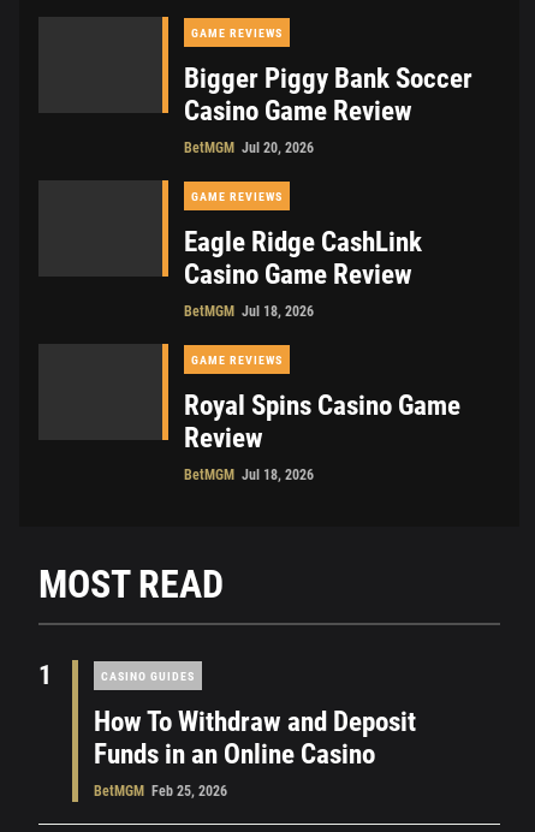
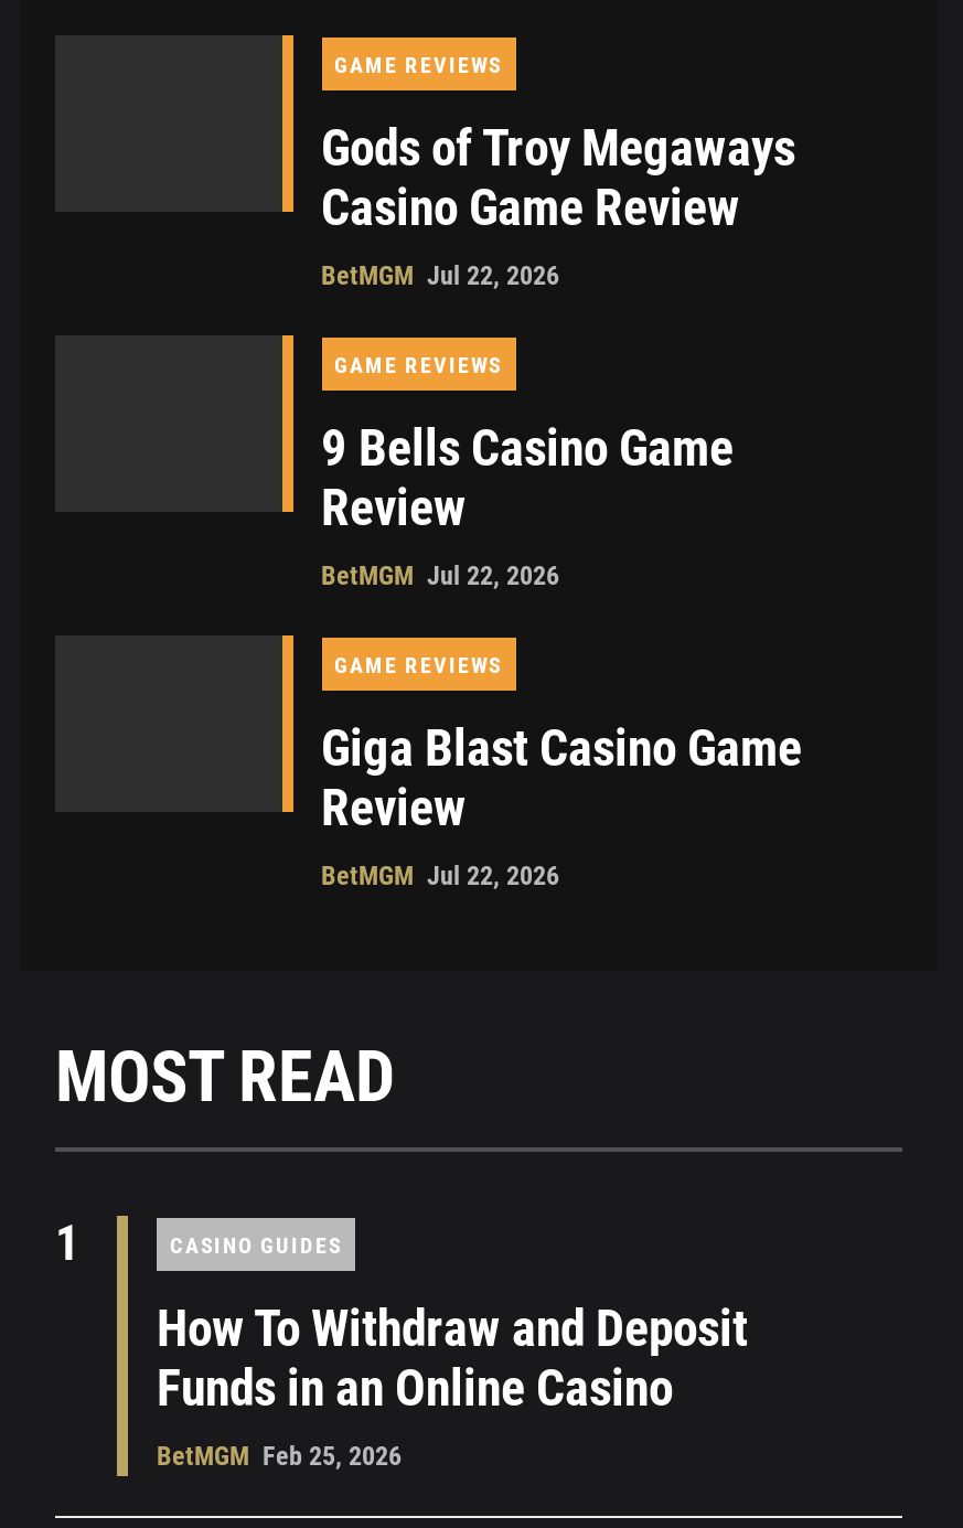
[183,63,472,95] Bigger Piggy Bank Soccer -> [321,120,795,179] Gods of Troy Megaways
[183,140,313,157] BetMGM Jul 20, 2026 -> [321,261,559,292] BetMGM Jul 22, 2026
[183,226,421,320] Eagle Ridge CashLink | Casino Game Review | BetMGM Jul 18, 2026 -> [321,420,734,592] 9 Bells Casino Game | Review | BetMGM Jul 22, 2026
[183,390,460,422] Royal Spins Casino Game -> [321,720,802,779] Giga Blast Casino Game
[183,467,313,484] BetMGM Jul 18, 2026 -> [321,861,559,892] BetMGM Jul 22, 2026

